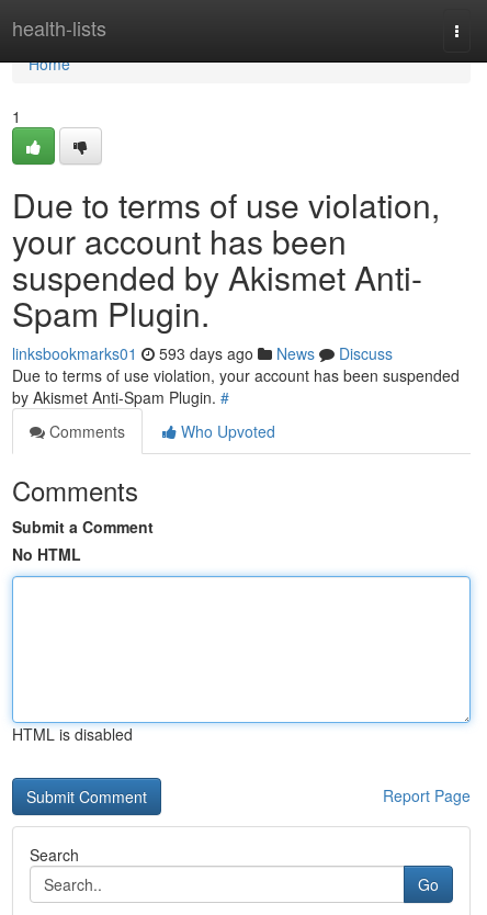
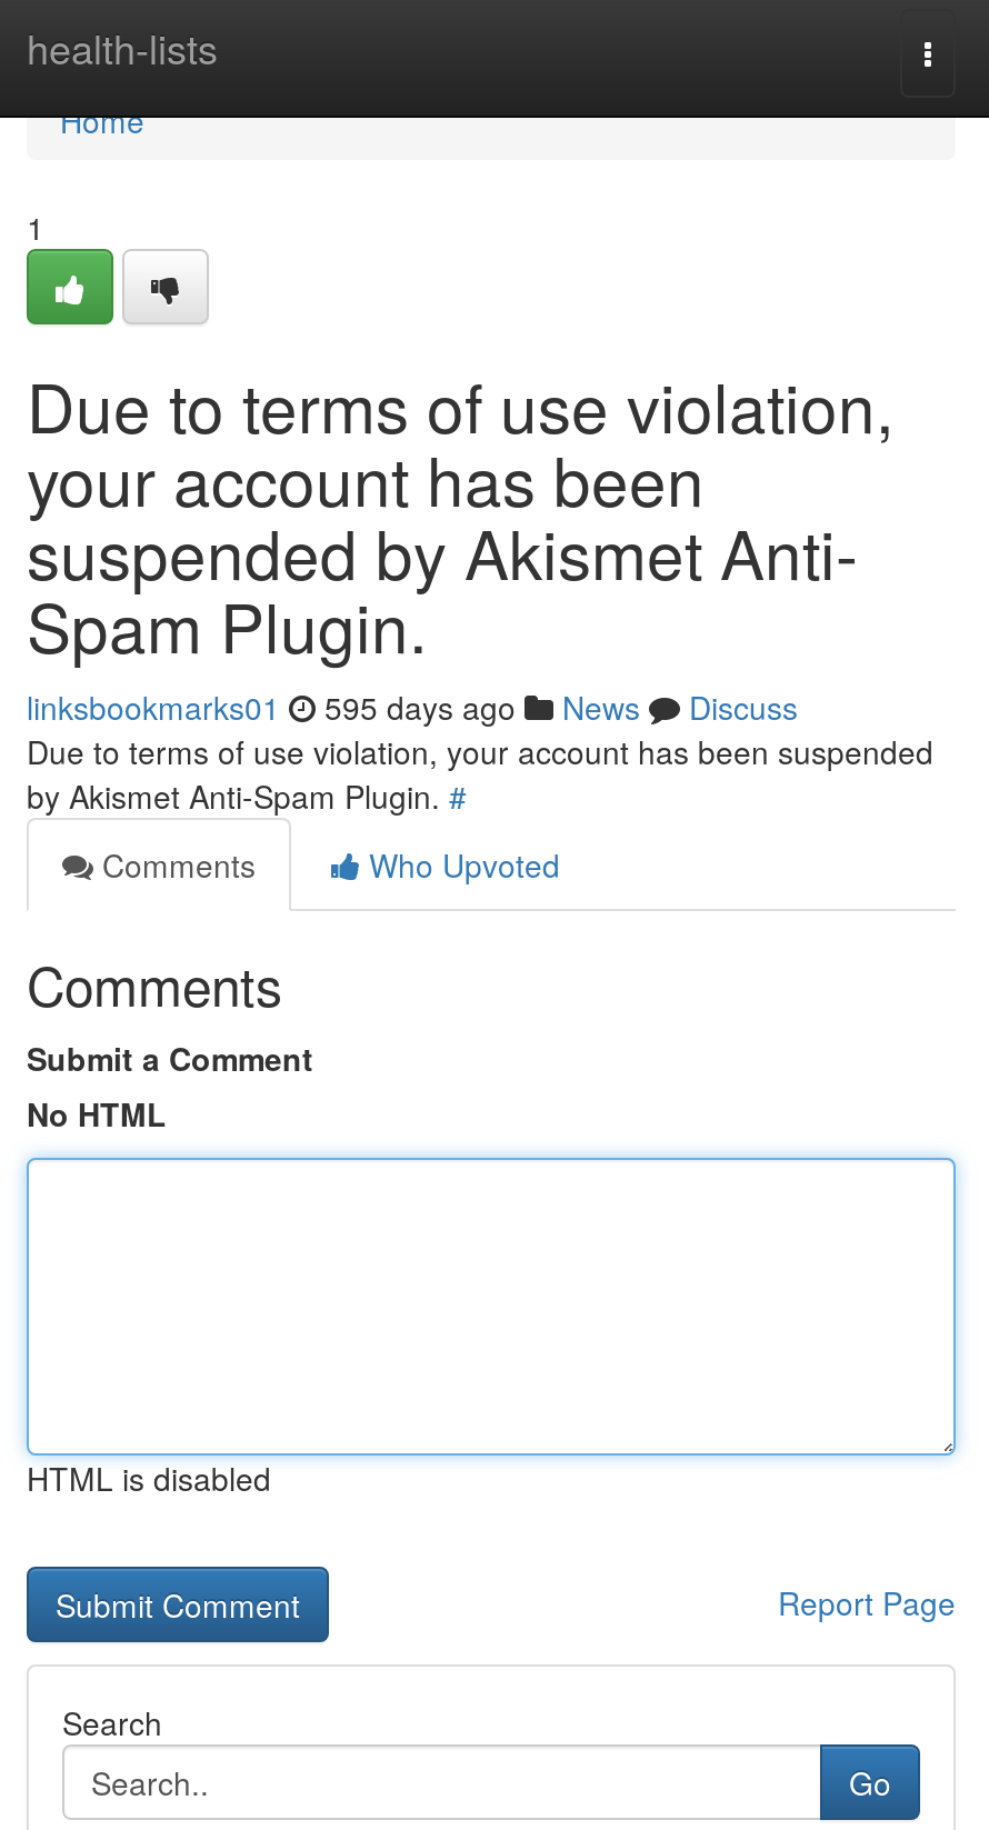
[12,342,393,364] linksbookmarks01 593 days ago News Discuss -> [27,684,798,729] linksbookmarks01 595 days ago News Discuss

